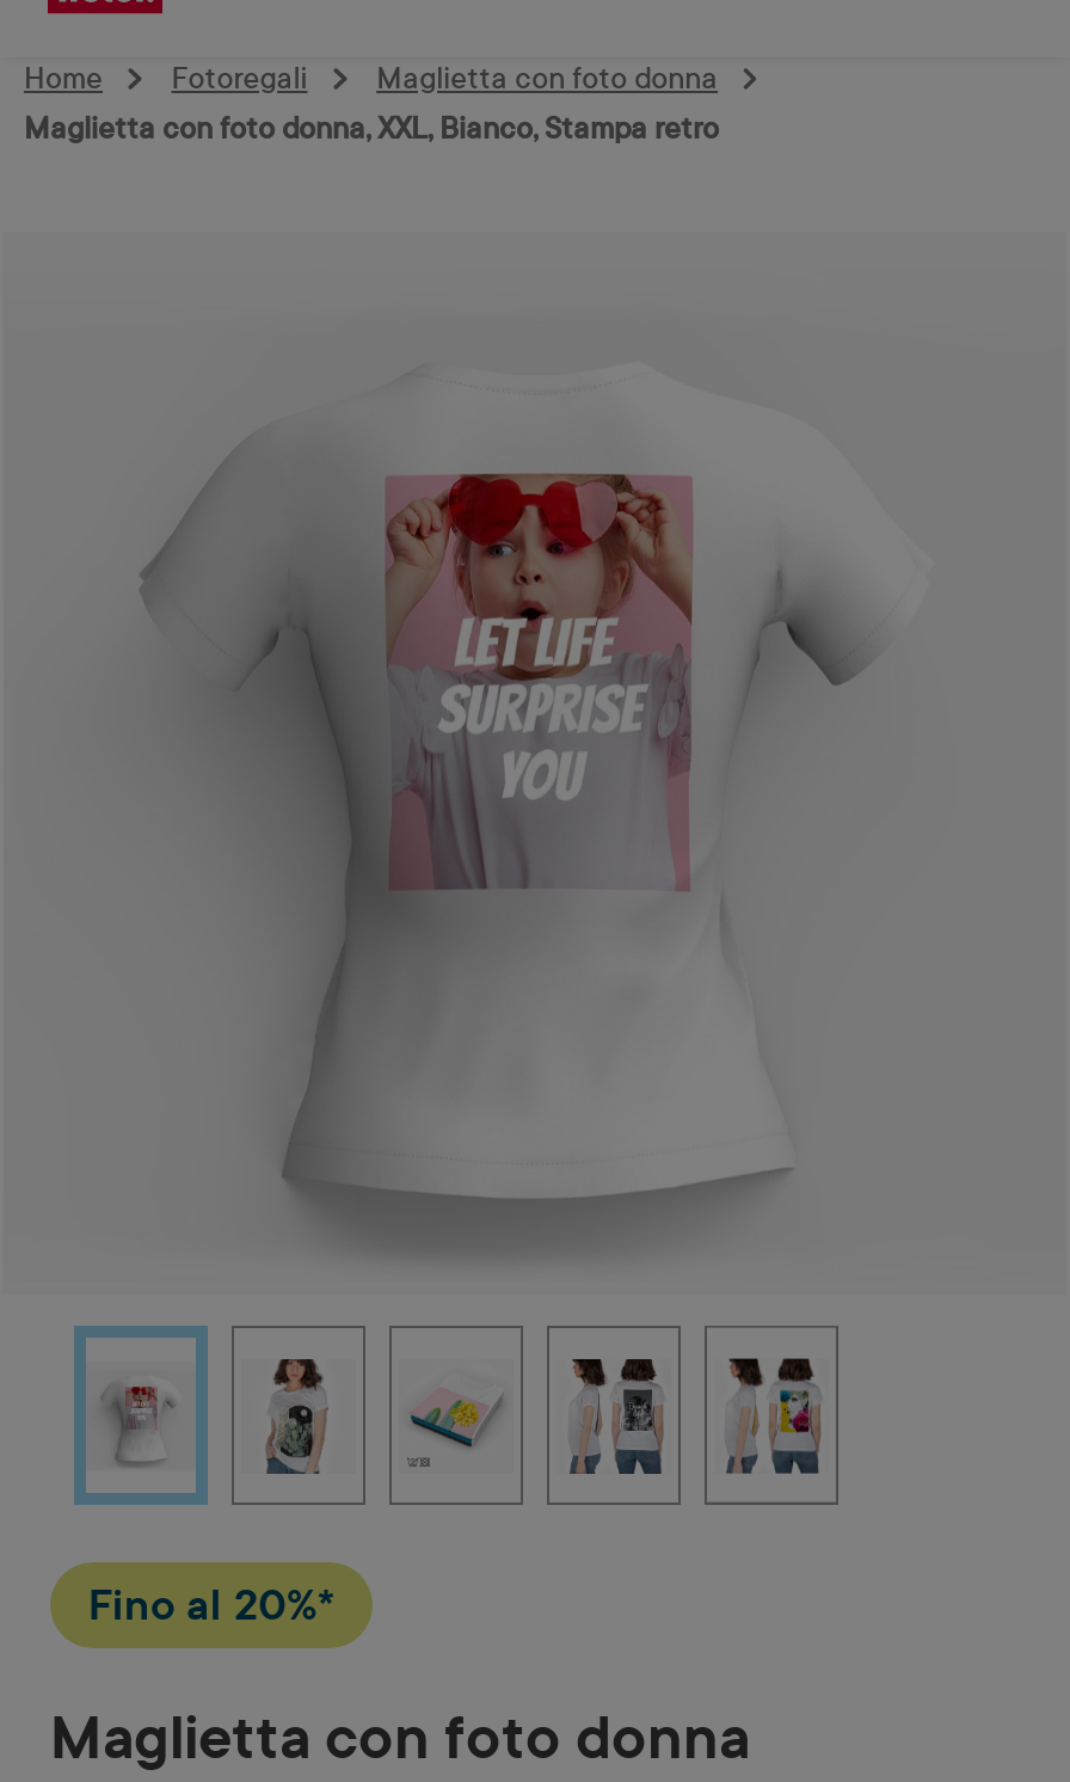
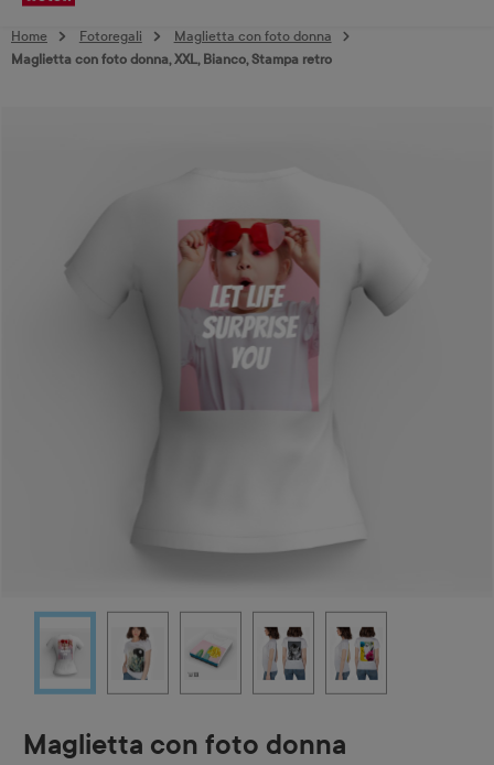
[88,1582,334,1629] Fino al 20%* -> none

